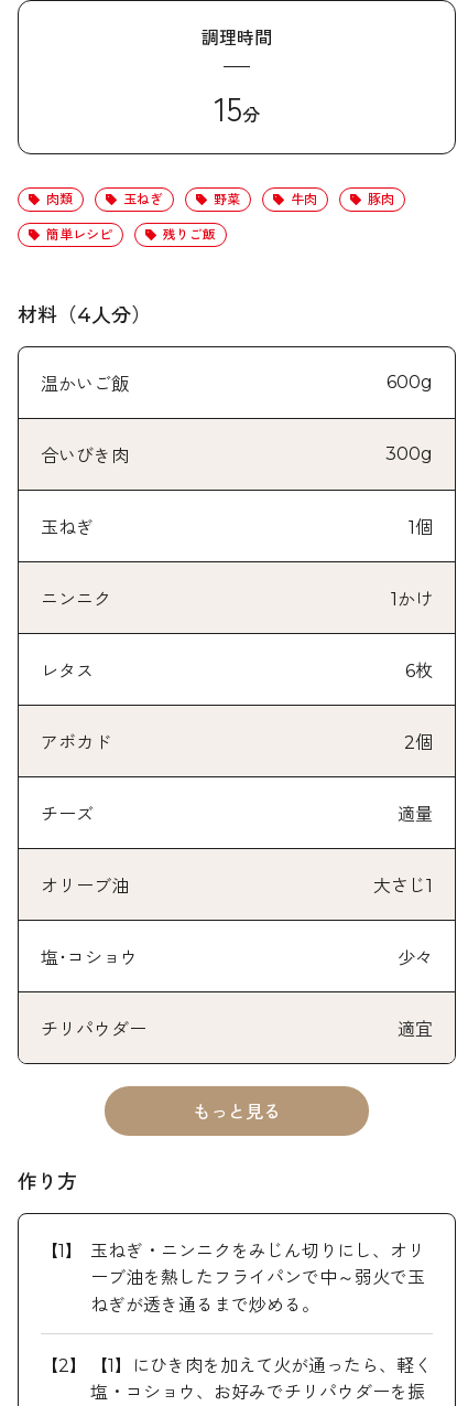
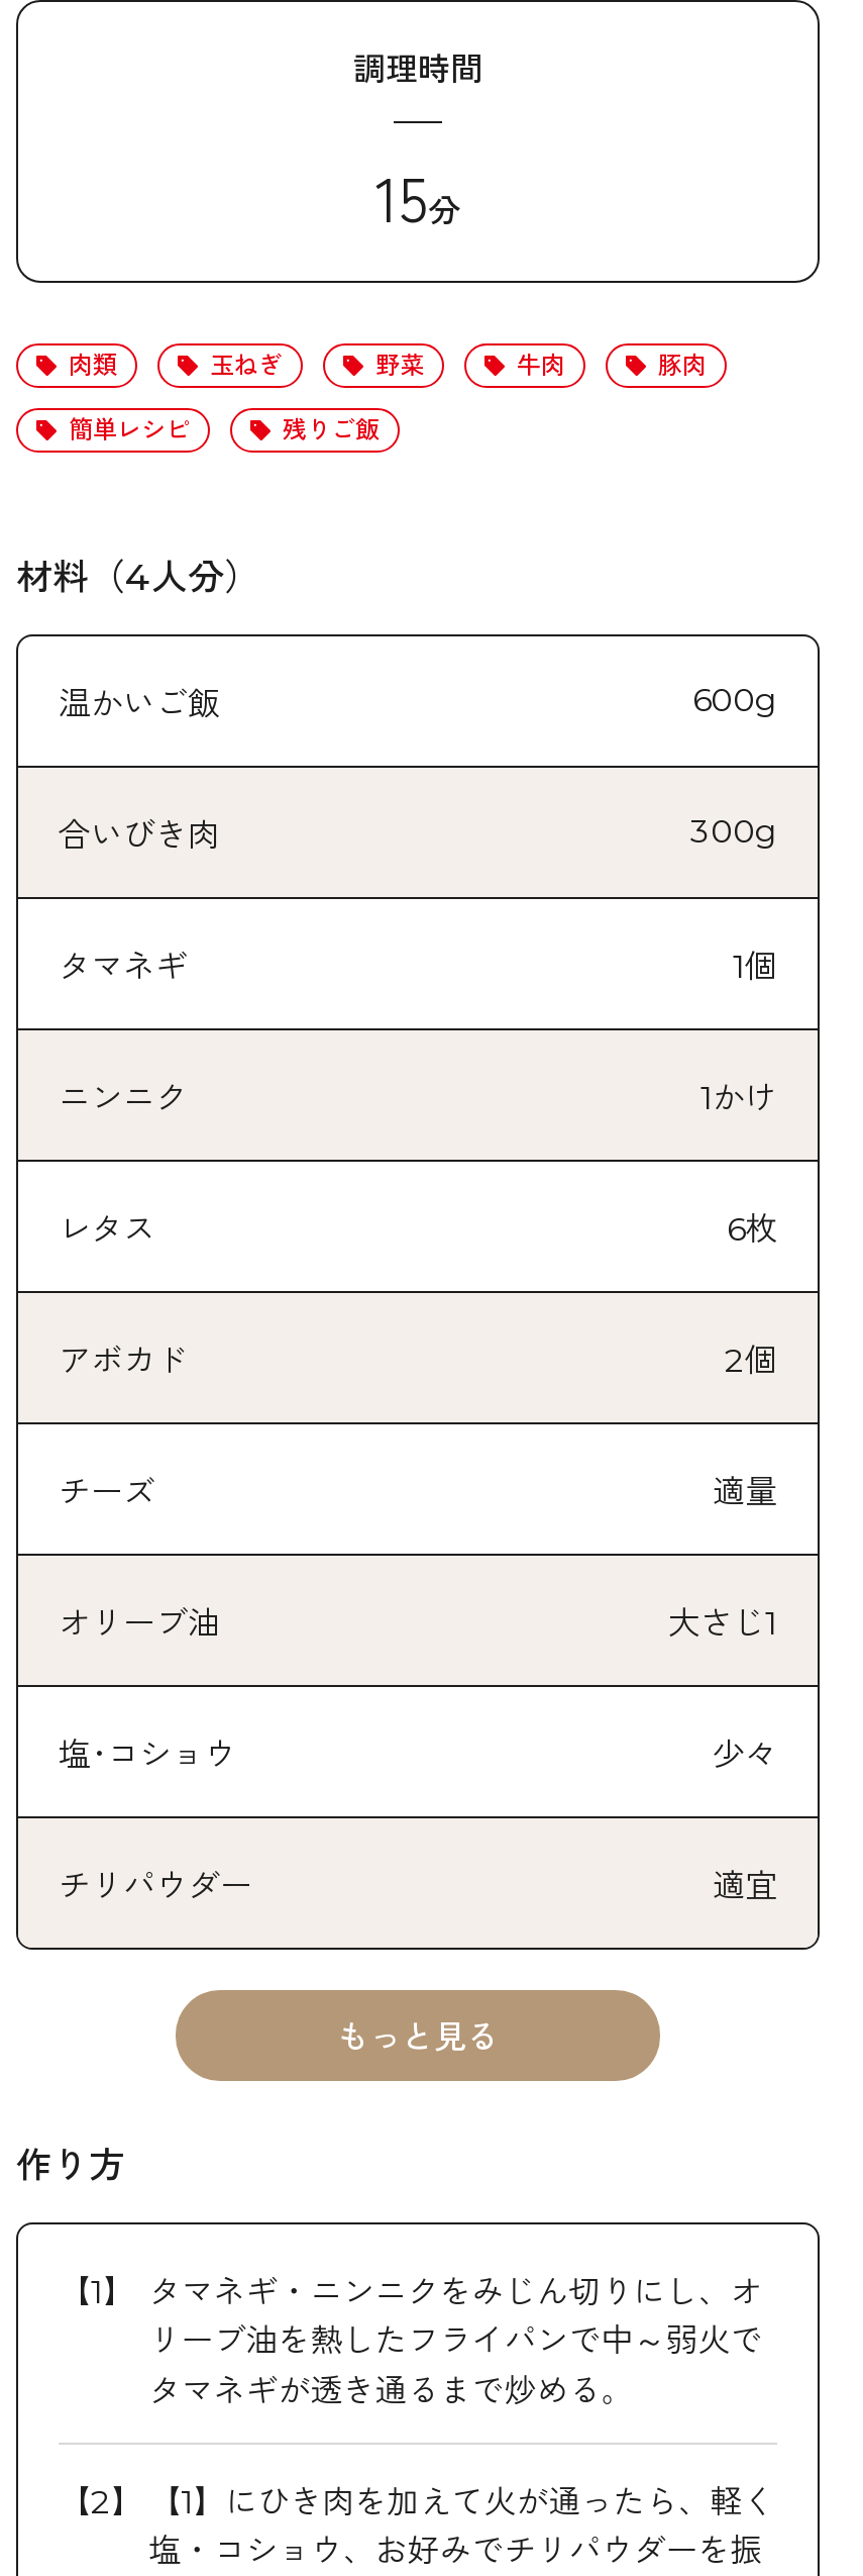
[41,517,94,538] 玉ねぎ -> [59,947,188,986] タマネギ
[90,1240,425,1315] 玉ねぎ・ニンニクをみじん切りにし、オリ | ーブ油を熱したフライパンで中～弱火で玉 | ねぎが透き通るまで炒める。 -> [149,2273,763,2410] タマネギ・ニンニクをみじん切りにし、オ | リーブ油を熱したフライパンで中～弱火で | タマネギが透き通るまで炒める。

